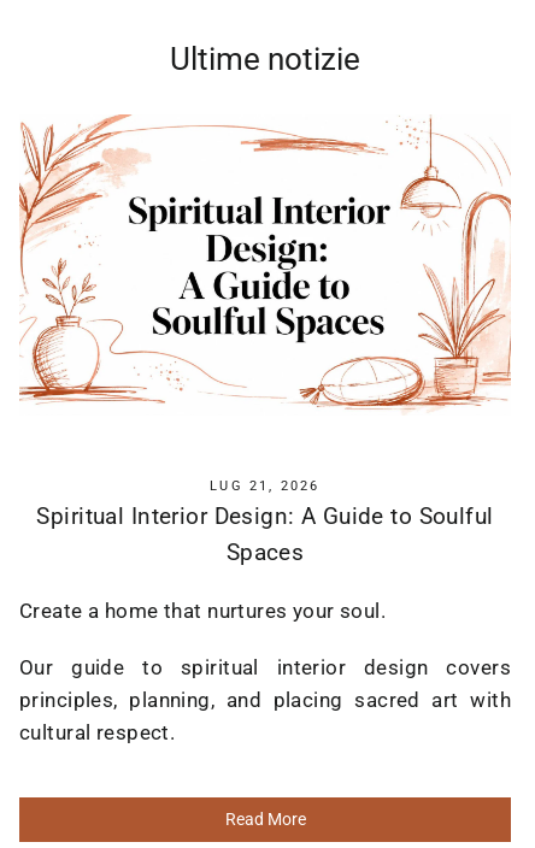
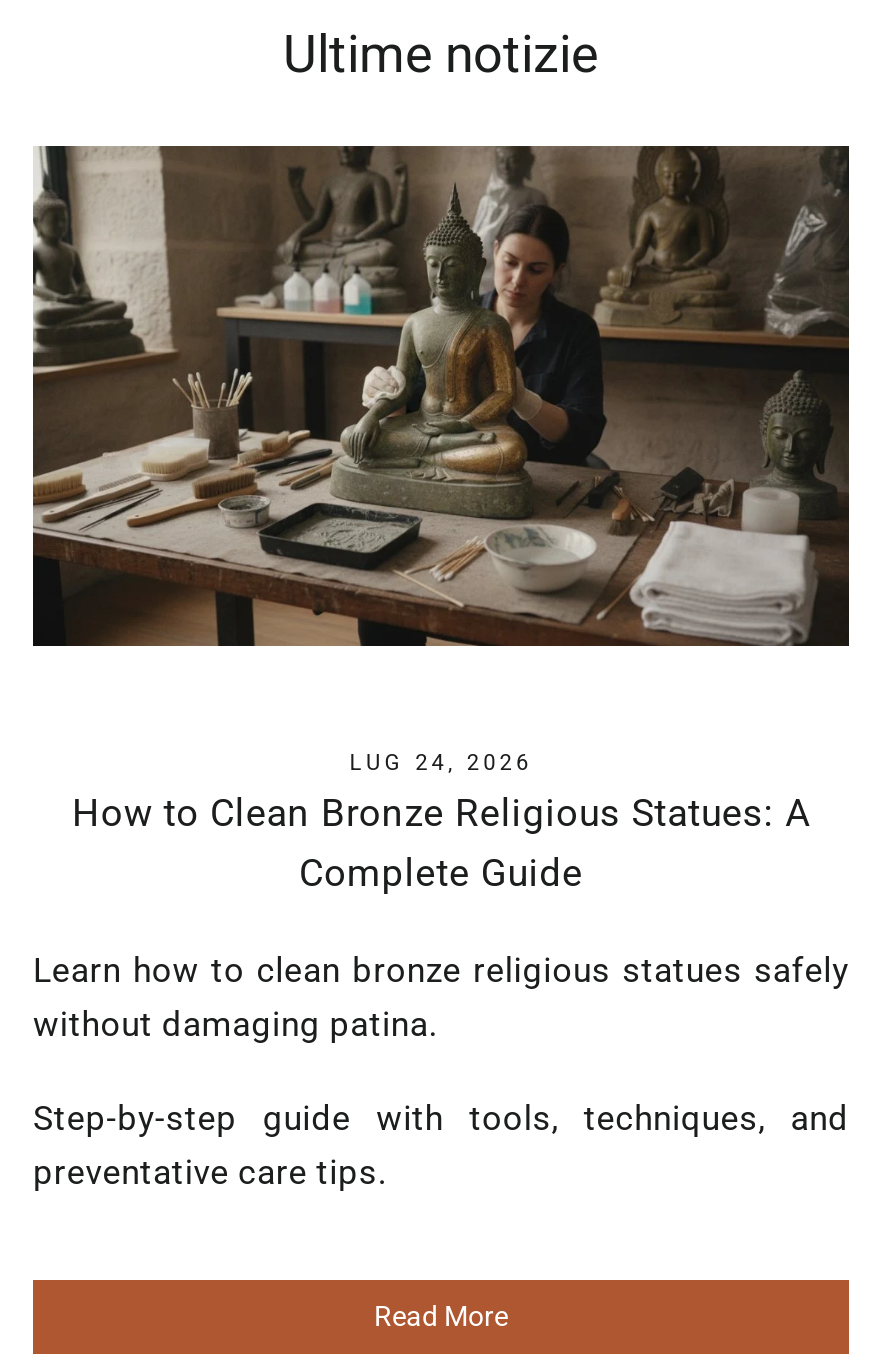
[18,113,512,417] [image] -> [31,143,851,649] [image]
[37,479,494,566] LUG 21, 2026 | Spiritual Interior Design: A Guide to Soulful | Spaces -> [72,750,810,896] LUG 24, 2026 | How to Clean Bronze Religious Statues: A | Complete Guide
[19,599,386,623] Create a home that nurtures your soul. -> [33,950,849,1044] Learn how to clean bronze religious statues safely | without damaging patina.
[19,656,511,745] Our guide to spiritual interior design covers | principles, planning, and placing sacred art with | cultural respect. -> [33,1098,849,1192] Step-by-step guide with tools, techniques, and | preventative care tips.

